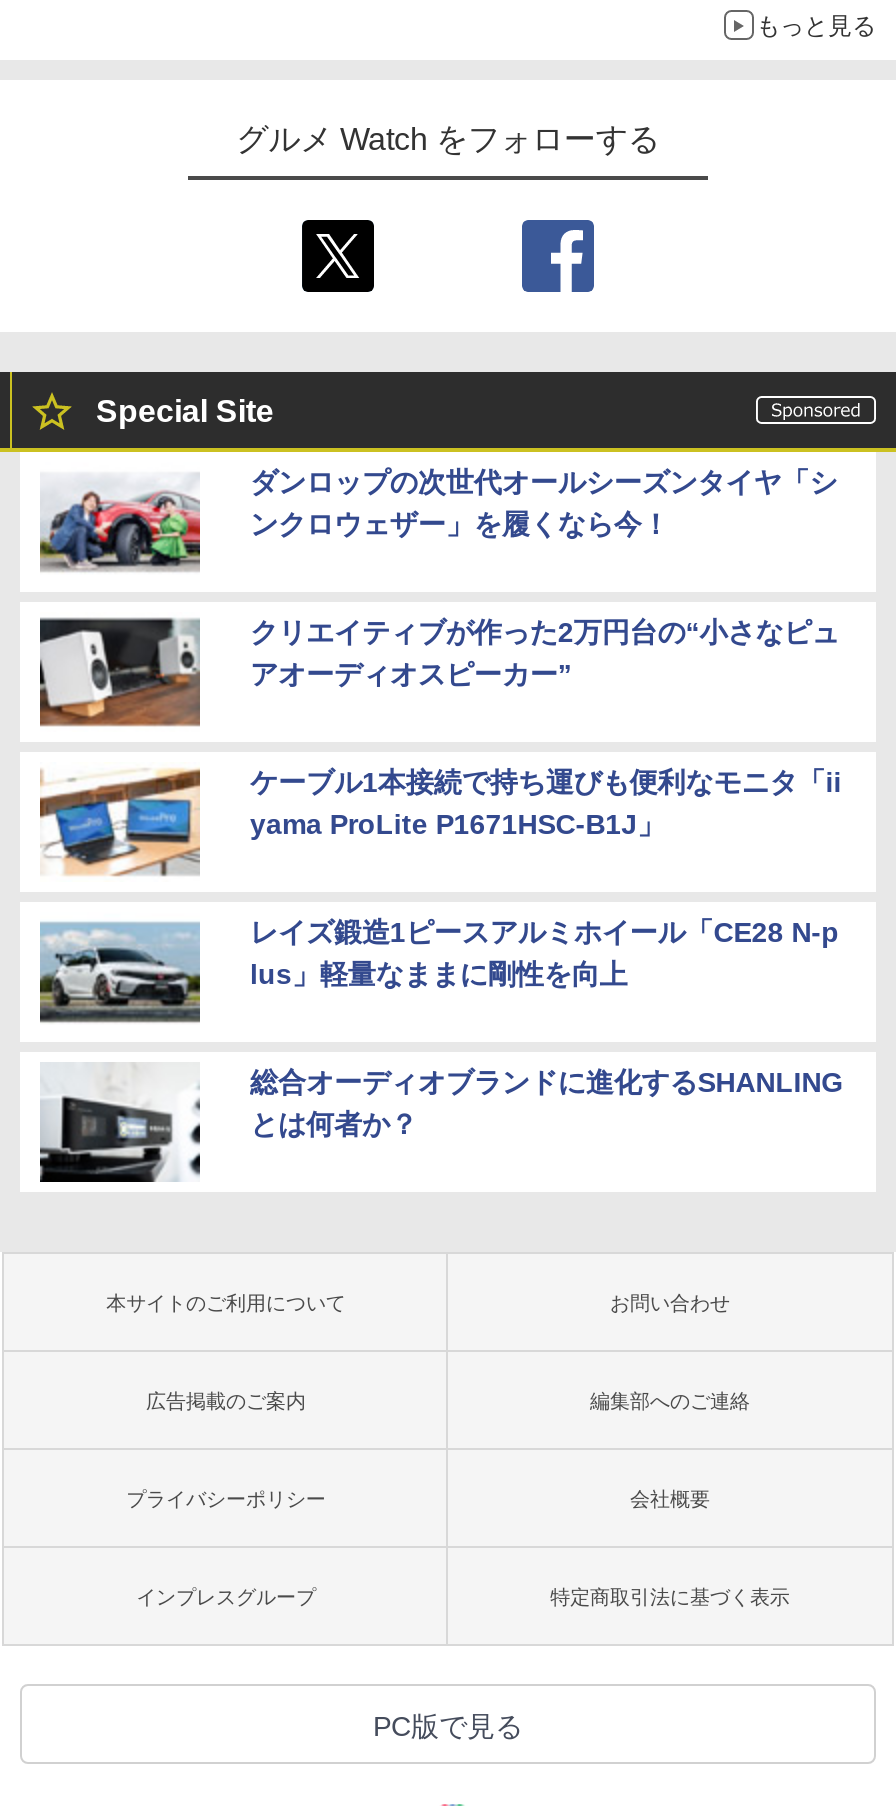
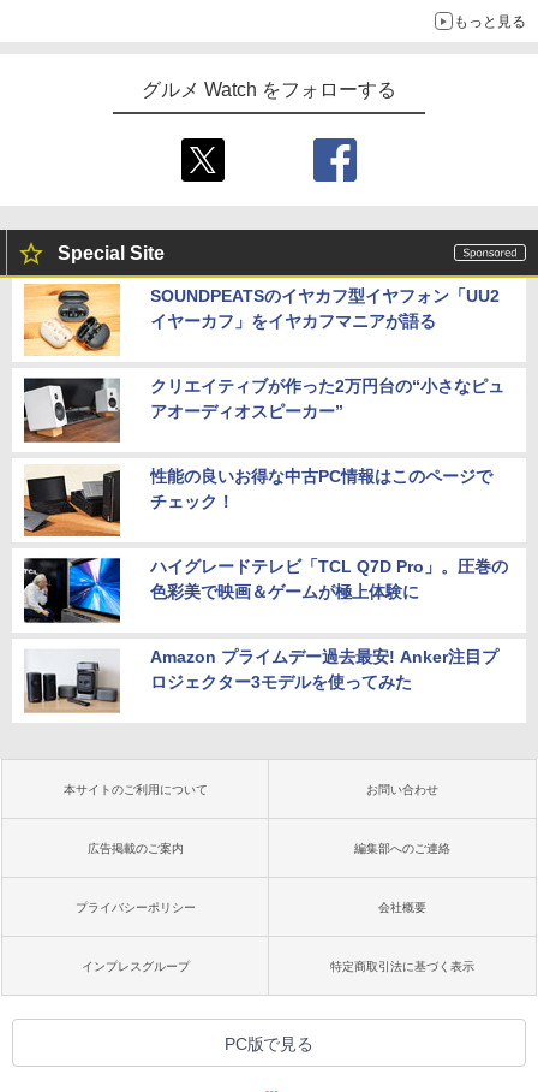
[38,462,837,582] [image] | ダンロップの次世代オールシーズンタイヤ「シ | ンクロウェザー」を履くなら今！ -> [23,283,499,357] [image] | SOUNDPEATSのイヤカフ型イヤフォン「UU2 | イヤーカフ」をイヤカフマニアが語る
[38,766,841,882] [image] | ケーブル1本接続で持ち運びも便利なモニタ「ii | yama ProLite P1671HSC-B1J」 -> [23,465,492,538] [image] | 性能の良いお得な中古PC情報はこのページで | チェック！
[38,917,839,1026] [image] | レイズ鍛造1ピースアルミホイール「CE28 N-p | lus」軽量なままに剛性を向上 -> [23,557,507,624] [image] | ハイグレードテレビ「TCL Q7D Pro」。圧巻の | 色彩美で映画＆ゲームが極上体験に
[38,1064,843,1184] [image] | 総合オーディオブランドに進化するSHANLING | とは何者か？ -> [24,648,498,717] [image] | Amazon プライムデー過去最安! Anker注目プ | ロジェクター3モデルを使ってみた

